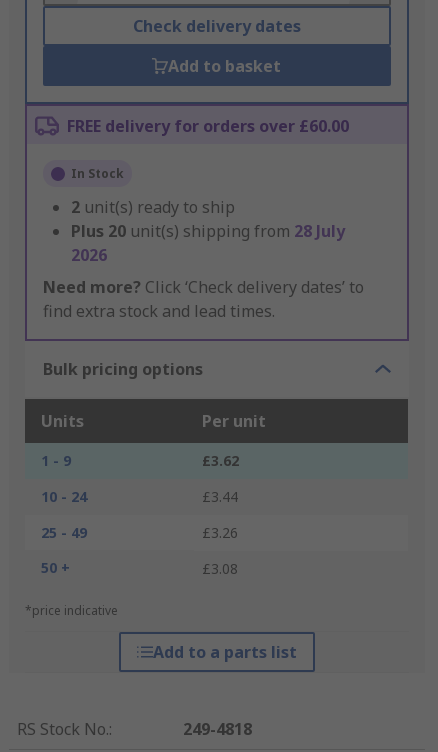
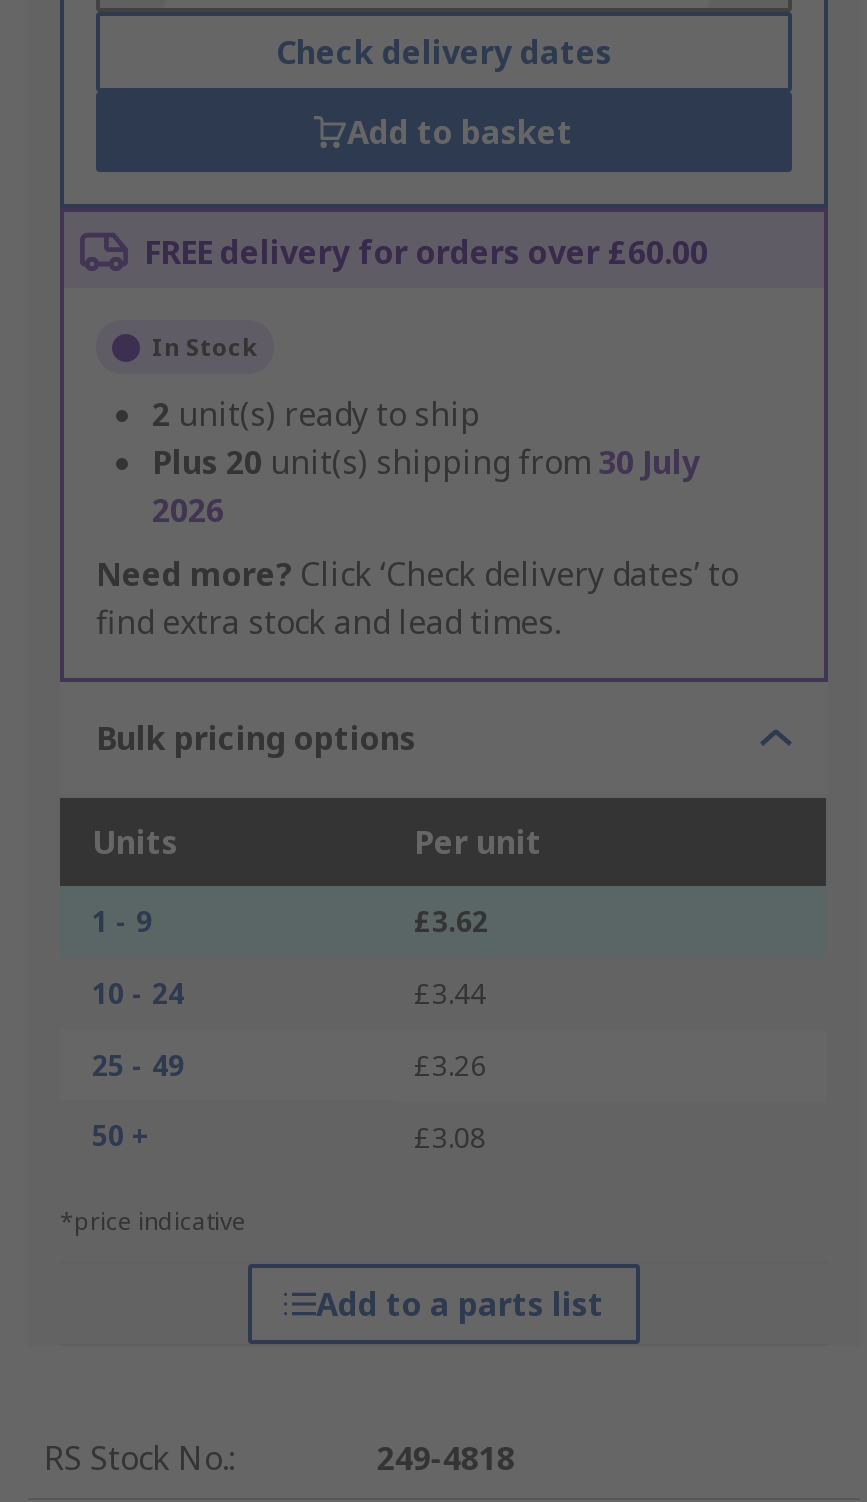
[71,220,345,242] Plus 20 unit(s) shipping from 28 July -> [152,441,700,485] Plus 20 unit(s) shipping from 30 July

